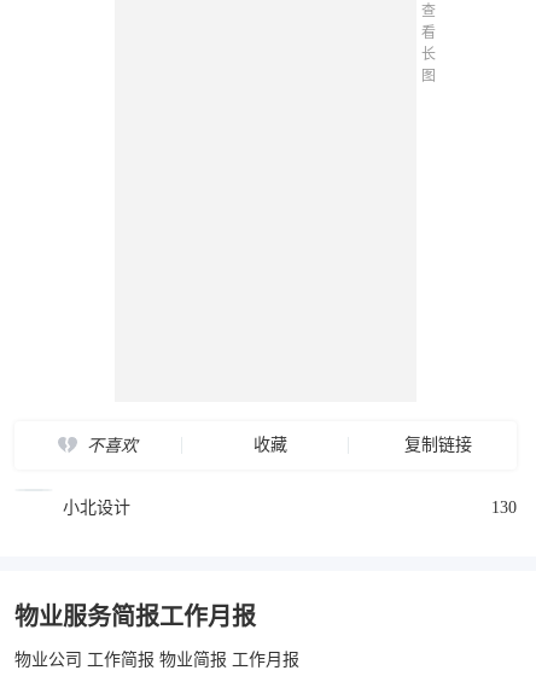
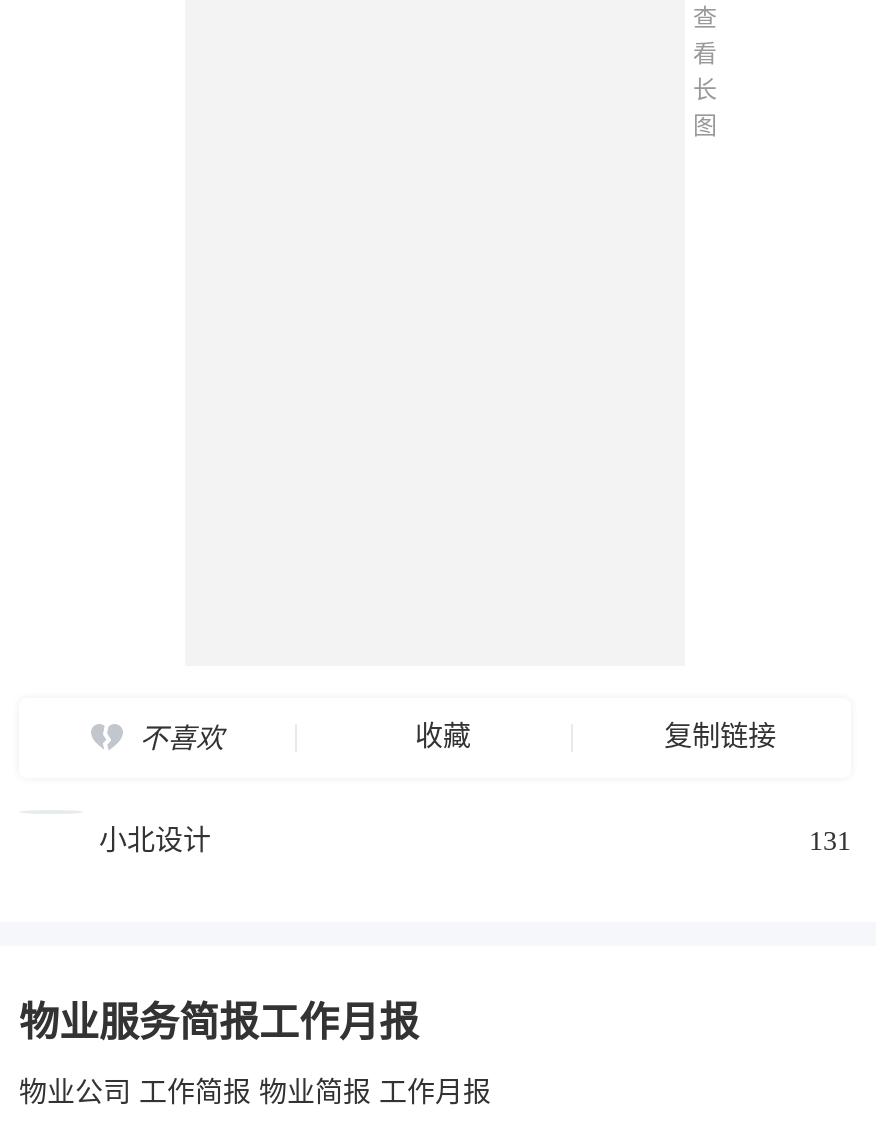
[491,499,517,517] 130 -> [809,826,851,856] 131

